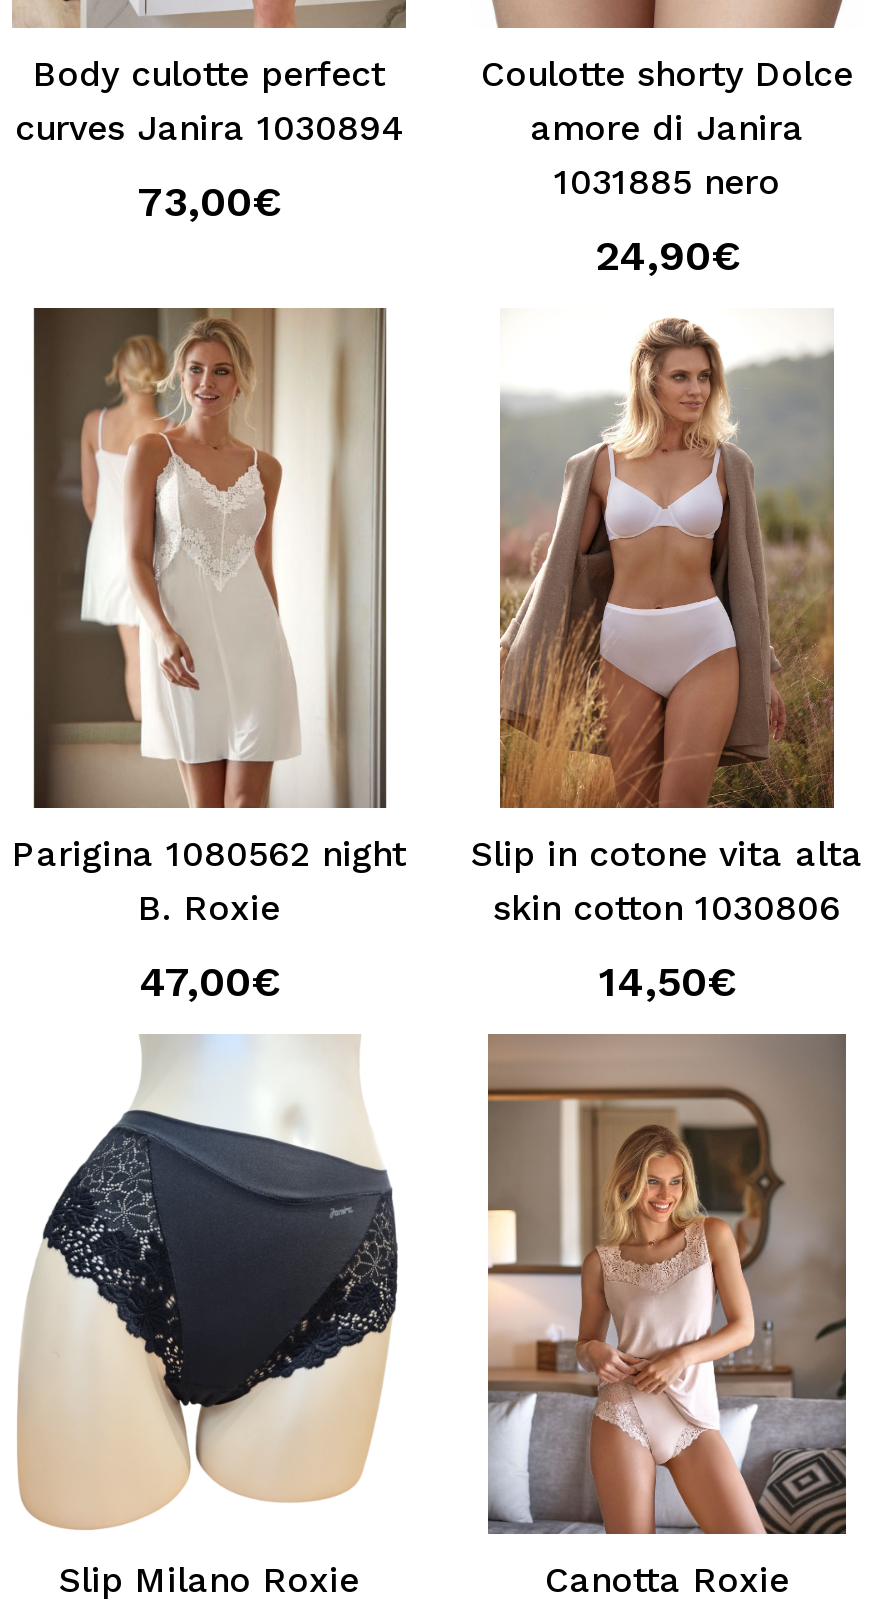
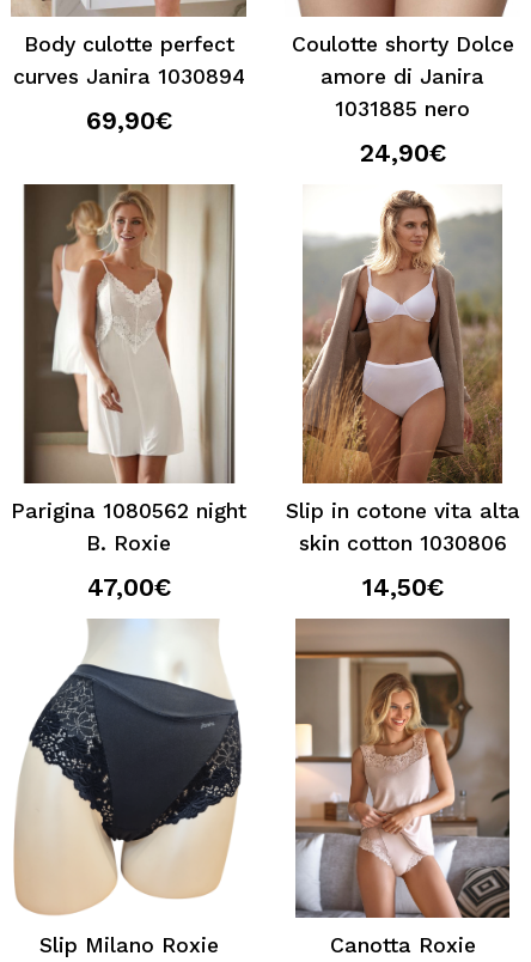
[138,178,280,226] 73,00€ -> [86,106,172,135] 69,90€

